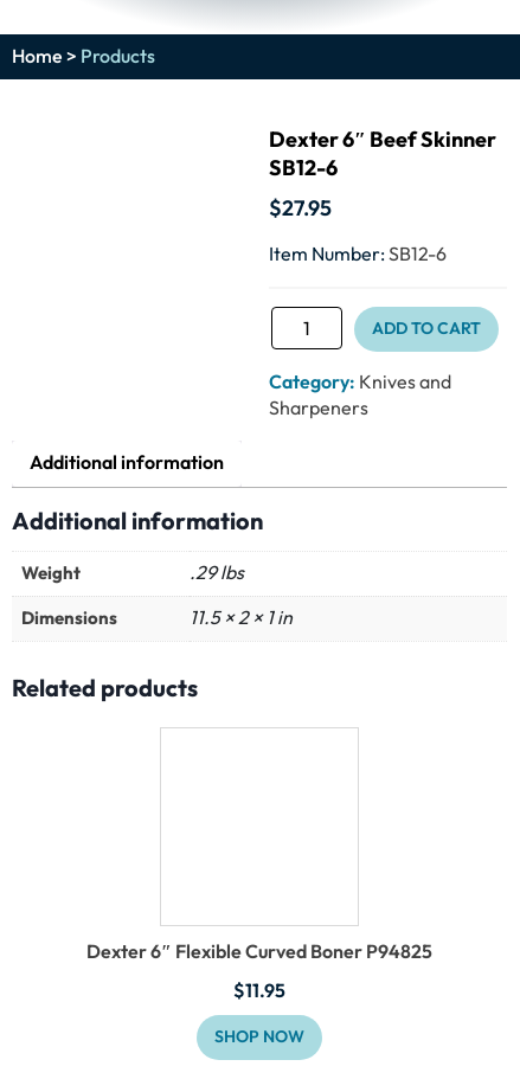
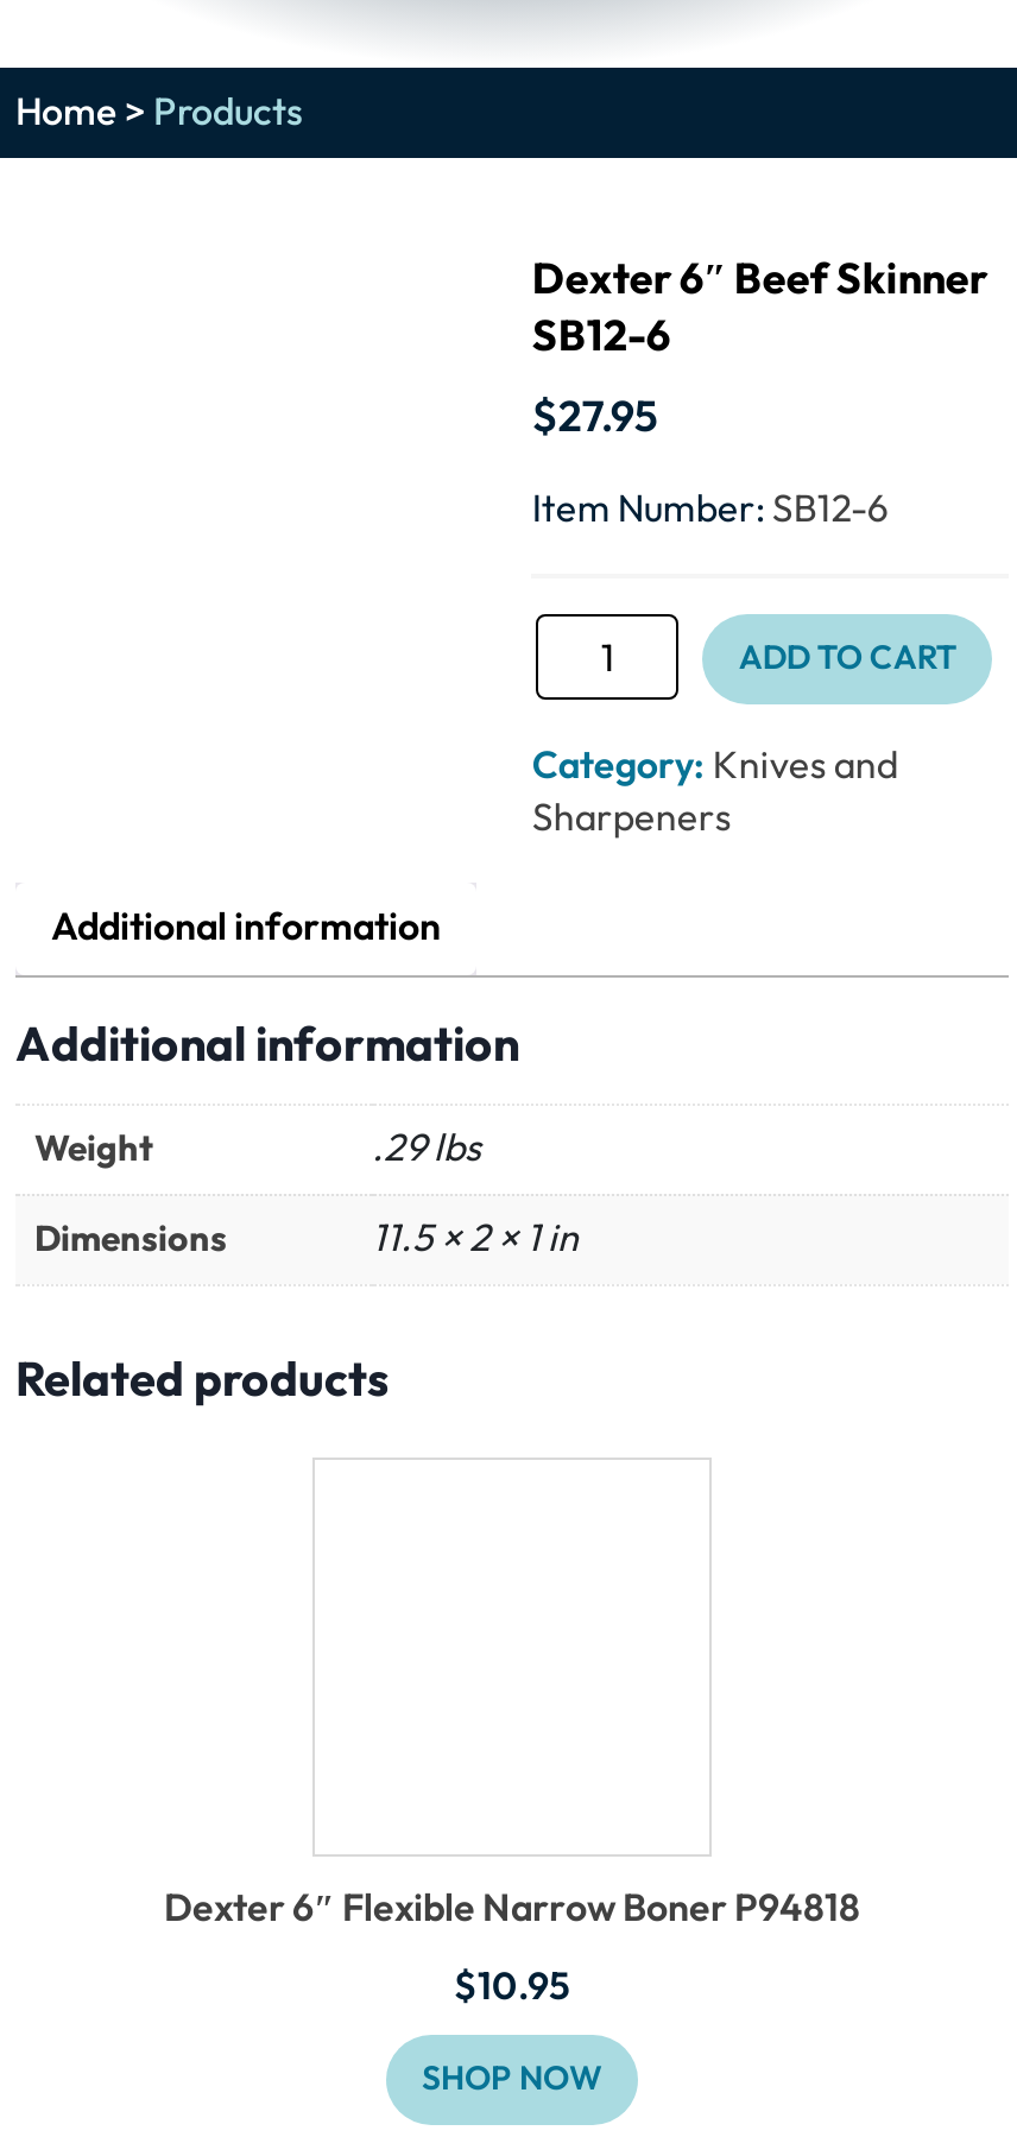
[86,939,432,966] Dexter 6″ Flexible Curved Boner P94825 -> [164,1883,860,1936] Dexter 6″ Flexible Narrow Boner P94818
[233,979,285,1005] $11.95 -> [454,1962,570,2014] $10.95

